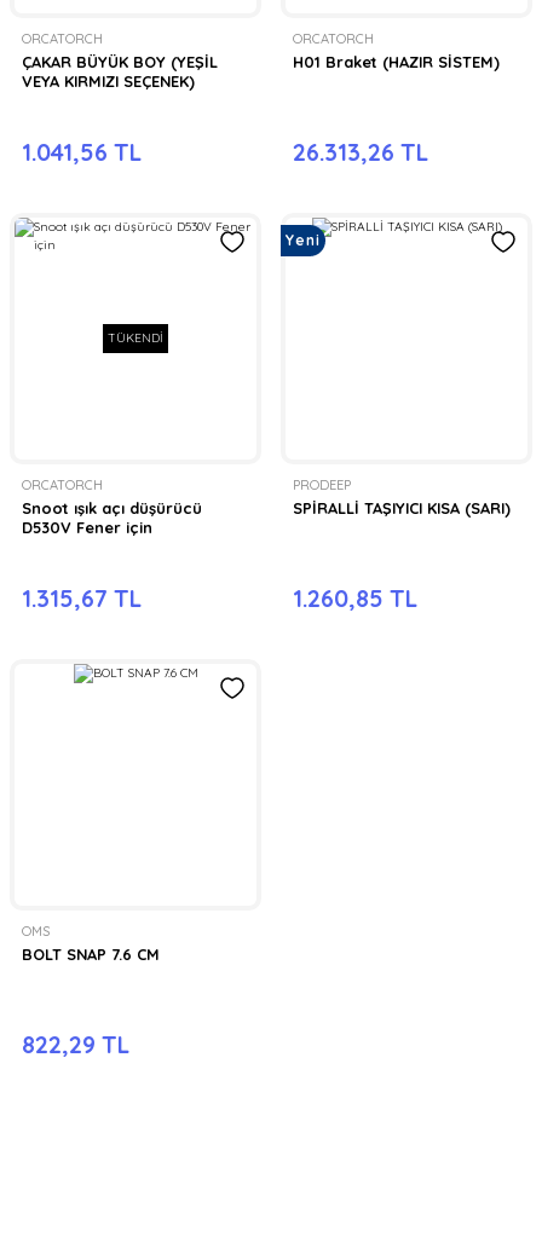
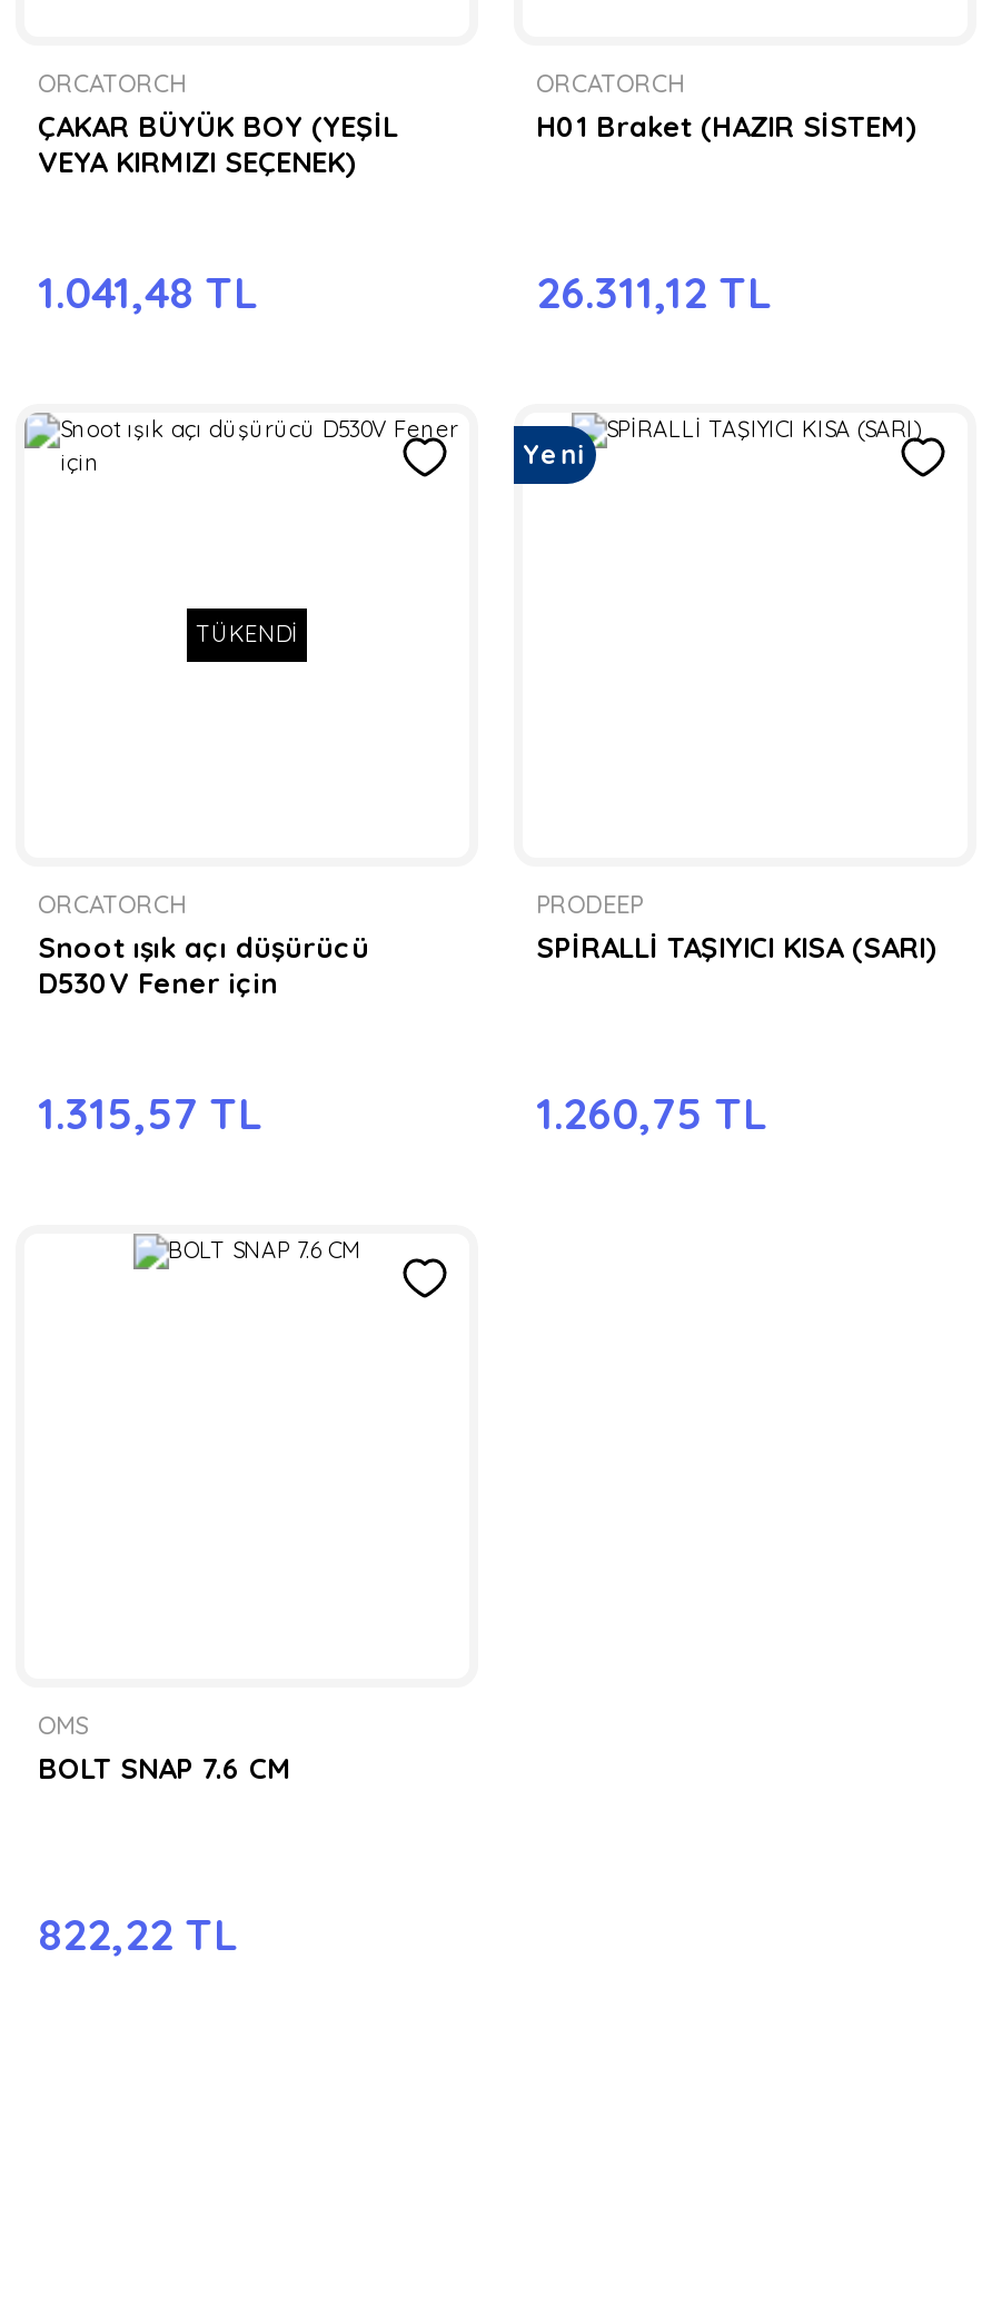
[22,137,142,167] 1.041,56 TL -> [38,264,256,320] 1.041,48 TL
[293,137,428,167] 26.313,26 TL -> [536,264,770,320] 26.311,12 TL
[22,583,142,613] 1.315,67 TL -> [38,1085,260,1140] 1.315,57 TL
[293,583,417,613] 1.260,85 TL -> [536,1085,765,1140] 1.260,75 TL
[22,1029,129,1059] 822,29 TL -> [38,1905,236,1961] 822,22 TL

